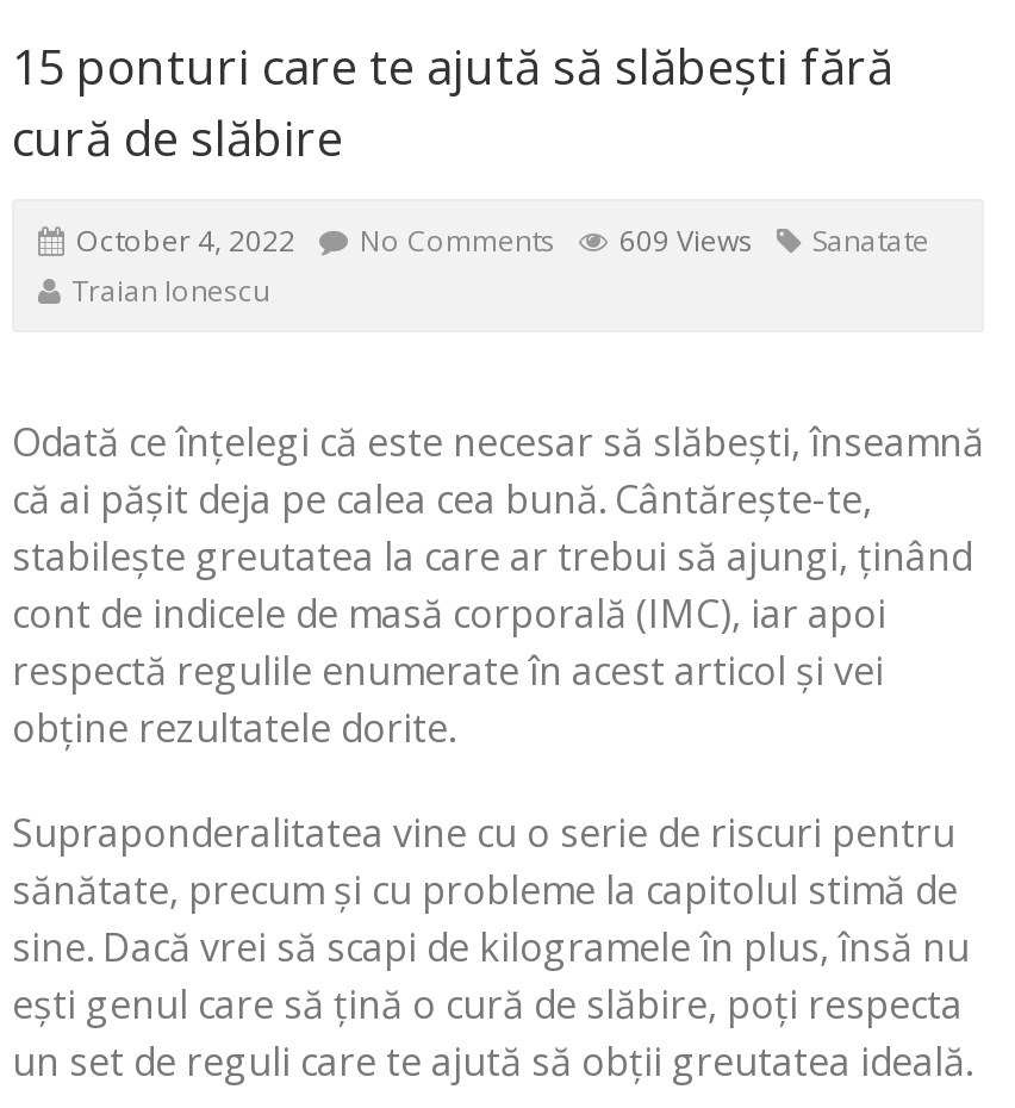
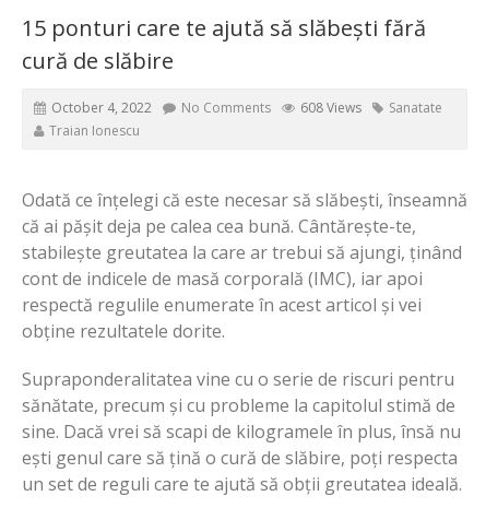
[76,220,929,261] October 4, 2022 No Comments 609 Views Sanatate -> [51,98,442,117] October 4, 2022 No Comments 608 Views Sanatate

